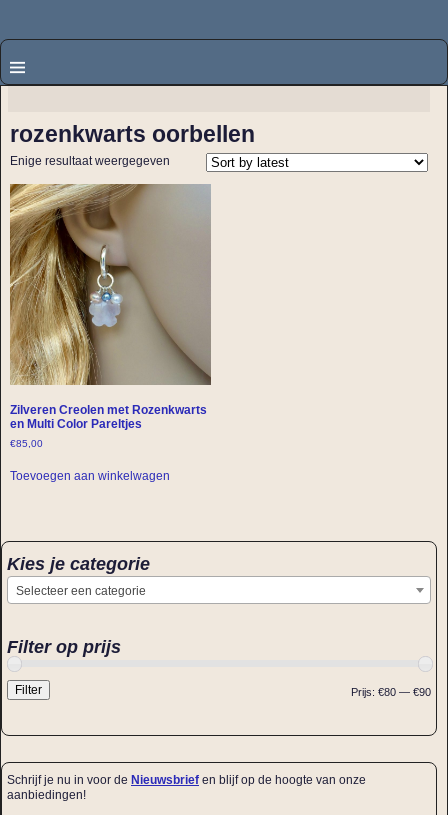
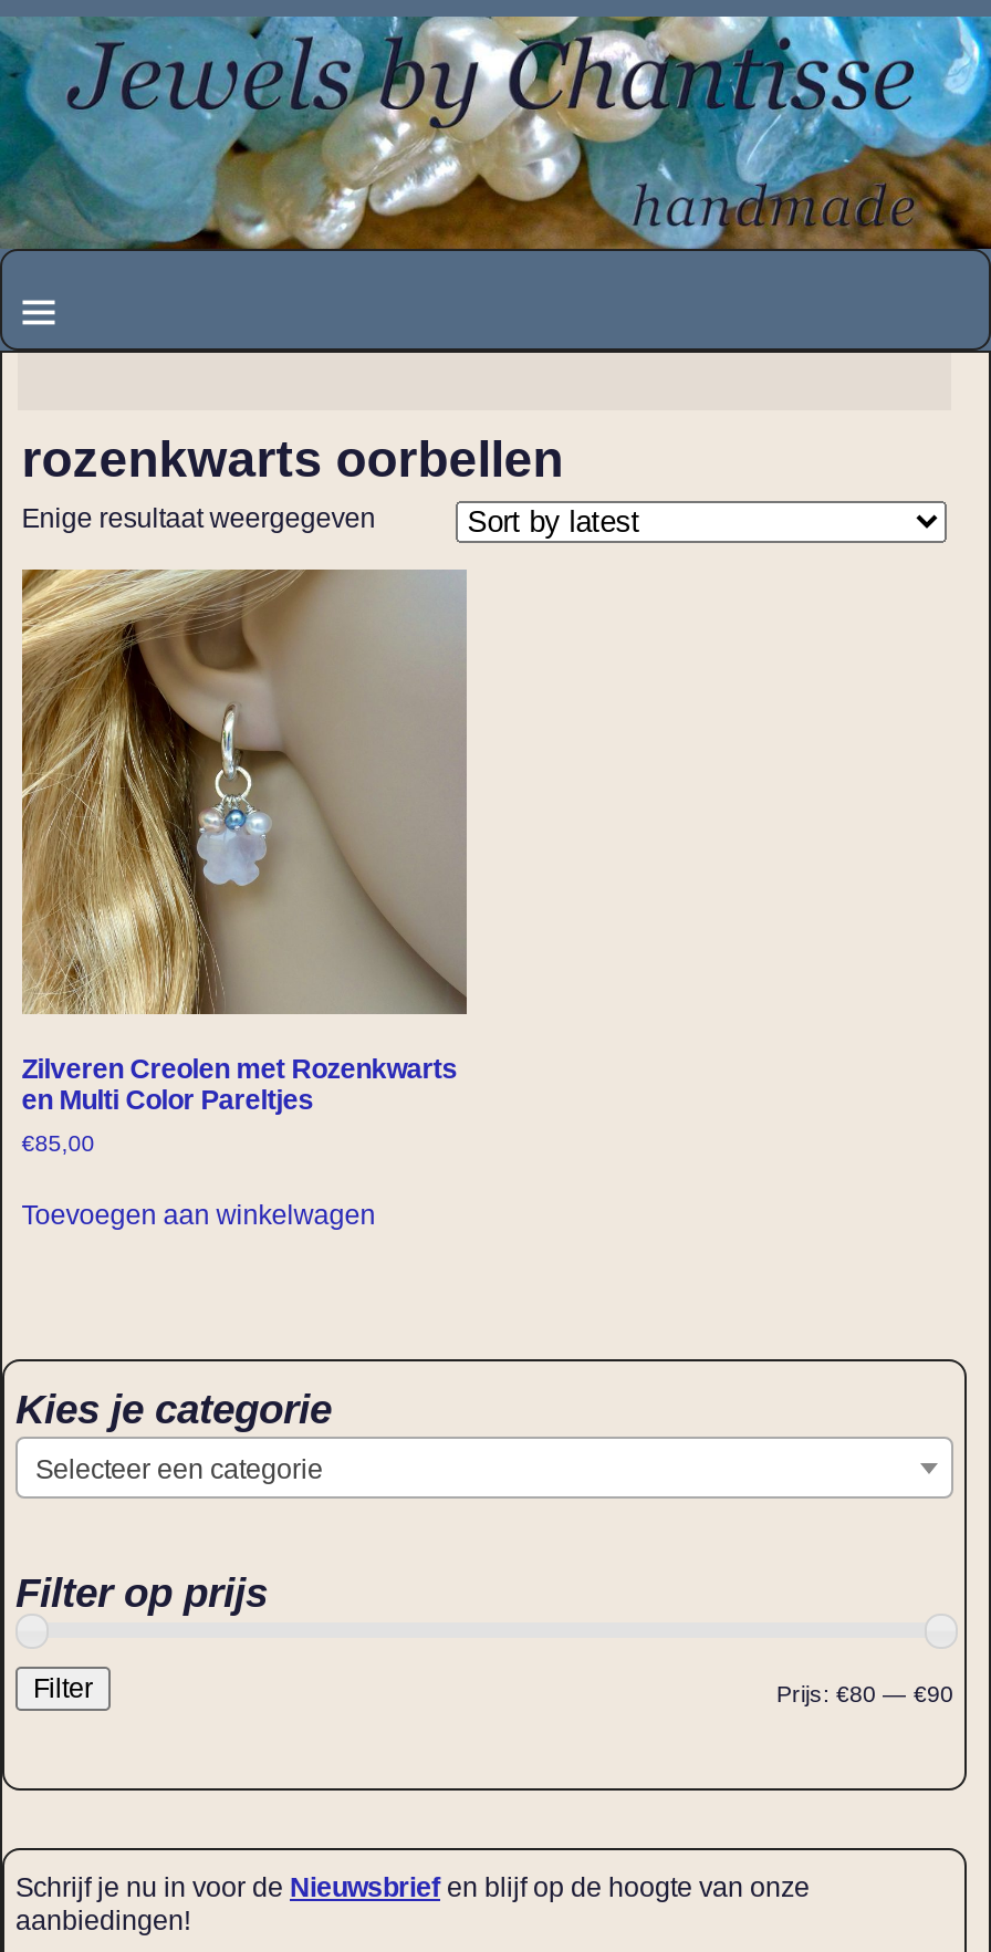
none -> [7,14,984,251] [image]

